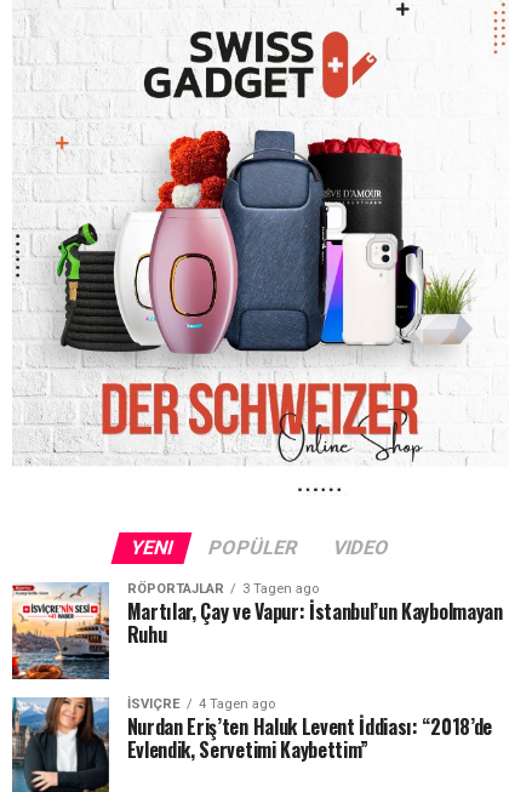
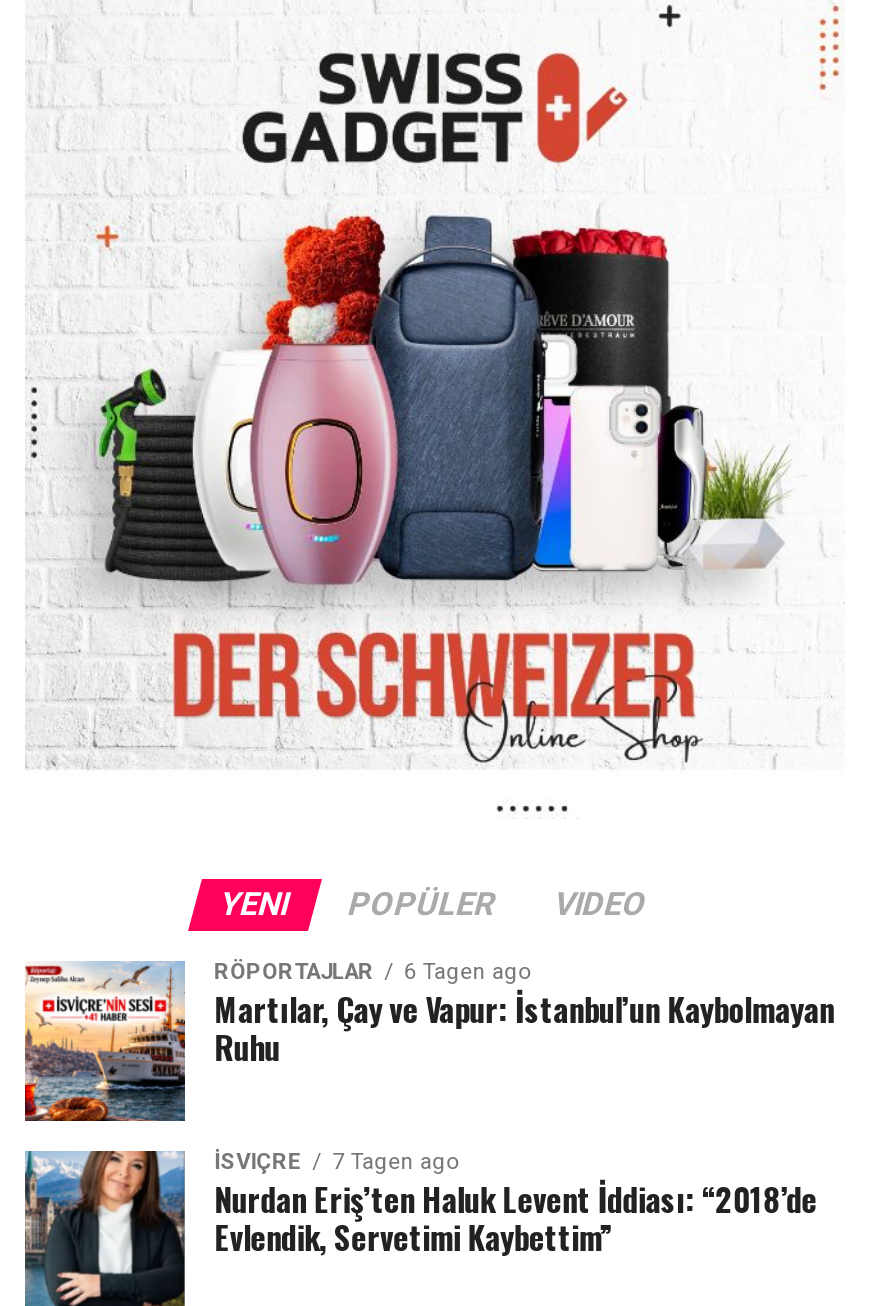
[127,581,318,597] RÖPORTAJLAR 3 Tagen ago -> [214,958,530,984] RÖPORTAJLAR 6 Tagen ago
[127,696,275,712] İSVIÇRE 4 Tagen ago -> [214,1148,458,1174] İSVIÇRE 7 Tagen ago

